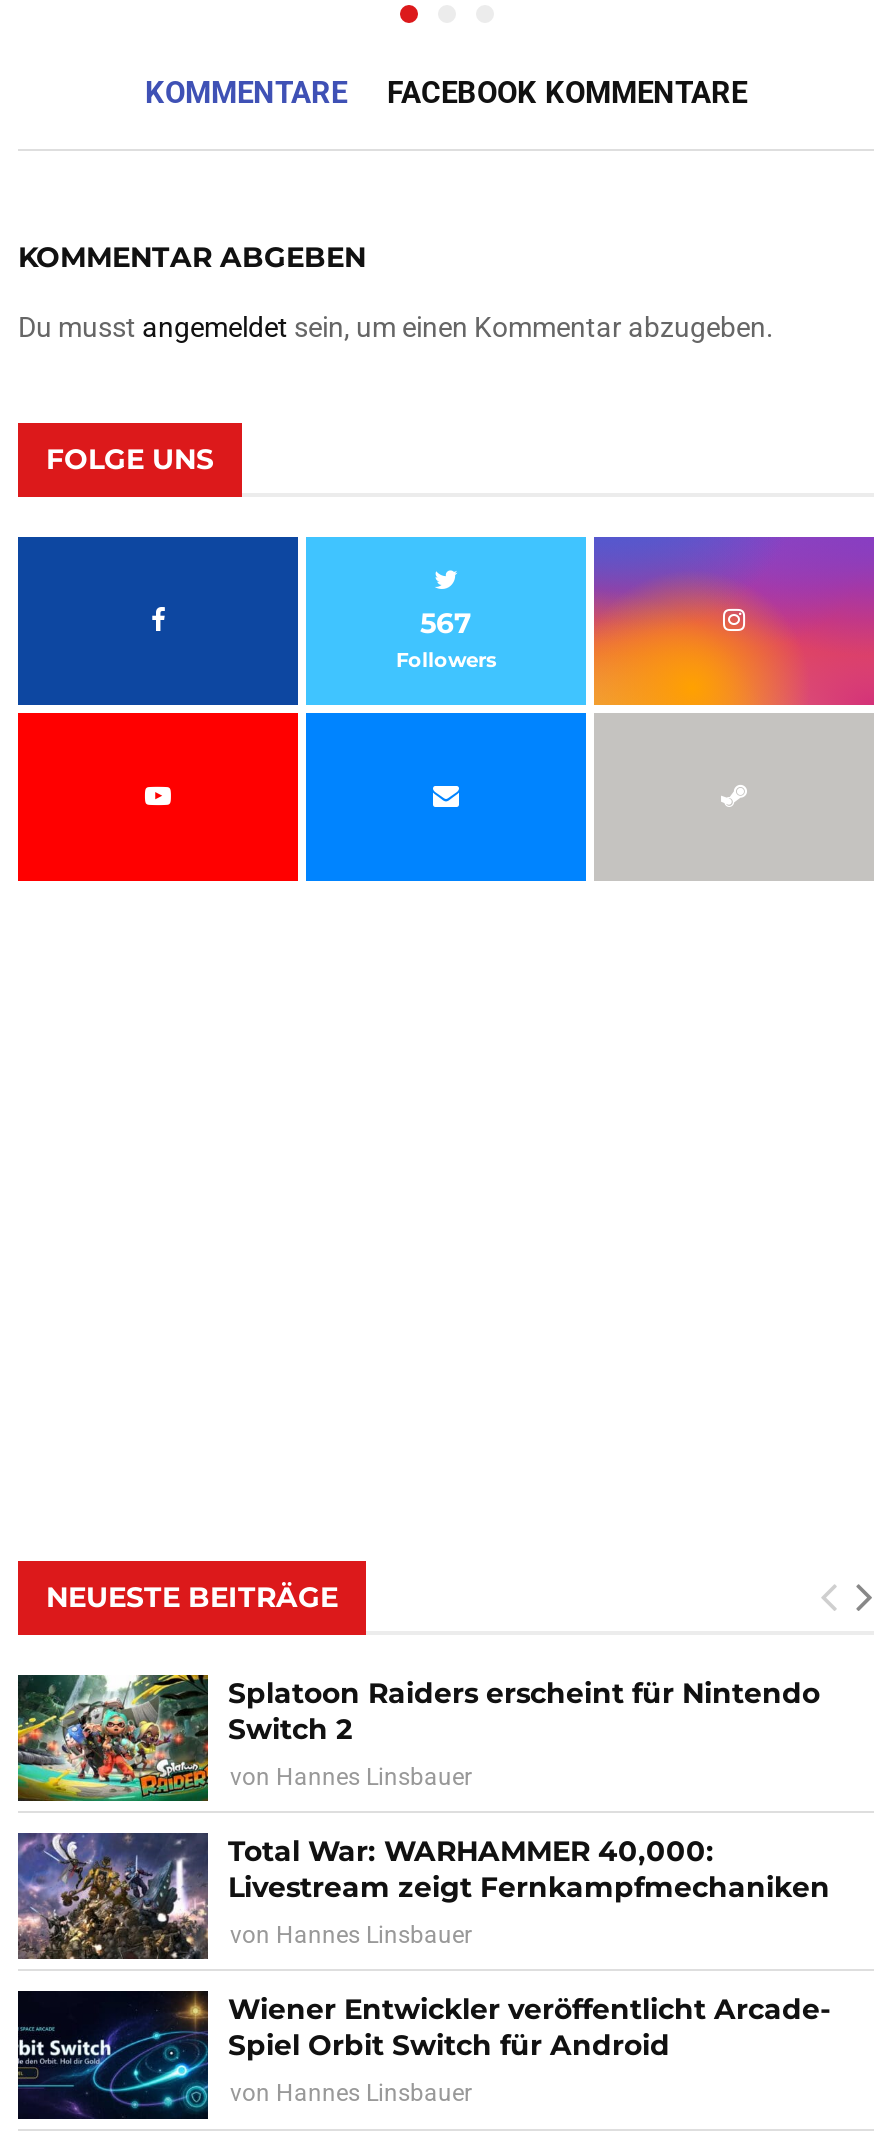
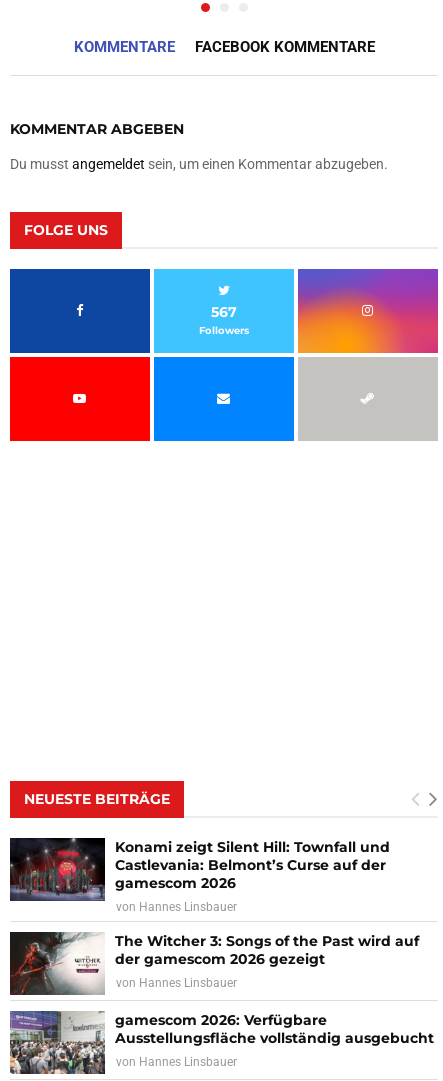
[16,1673,820,1803] [image] | Splatoon Raiders erscheint für Nintendo | Switch 2 -> [9,837,390,916] [image] | Konami zeigt Silent Hill: Townfall und | Castlevania: Belmont’s Curse auf der | gamescom 2026
[16,1831,830,1959] [image] | Total War: WARHAMMER 40,000: | Livestream zeigt Fernkampfmechaniken -> [9,931,419,995] [image] | The Witcher 3: Songs of the Past wird auf | der gamescom 2026 gezeigt
[16,1989,830,2121] [image] | Wiener Entwickler veröffentlicht Arcade- | Spiel Orbit Switch für Android -> [9,1011,434,1075] [image] | gamescom 2026: Verfügbare | Ausstellungsfläche vollständig ausgebucht

